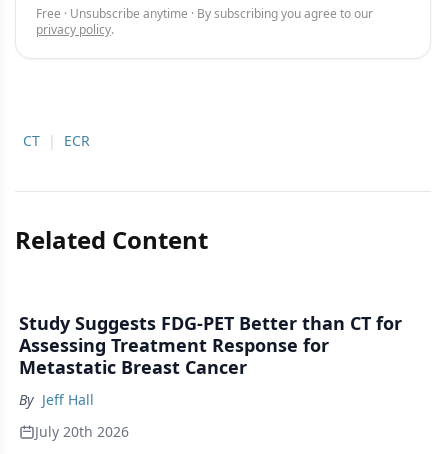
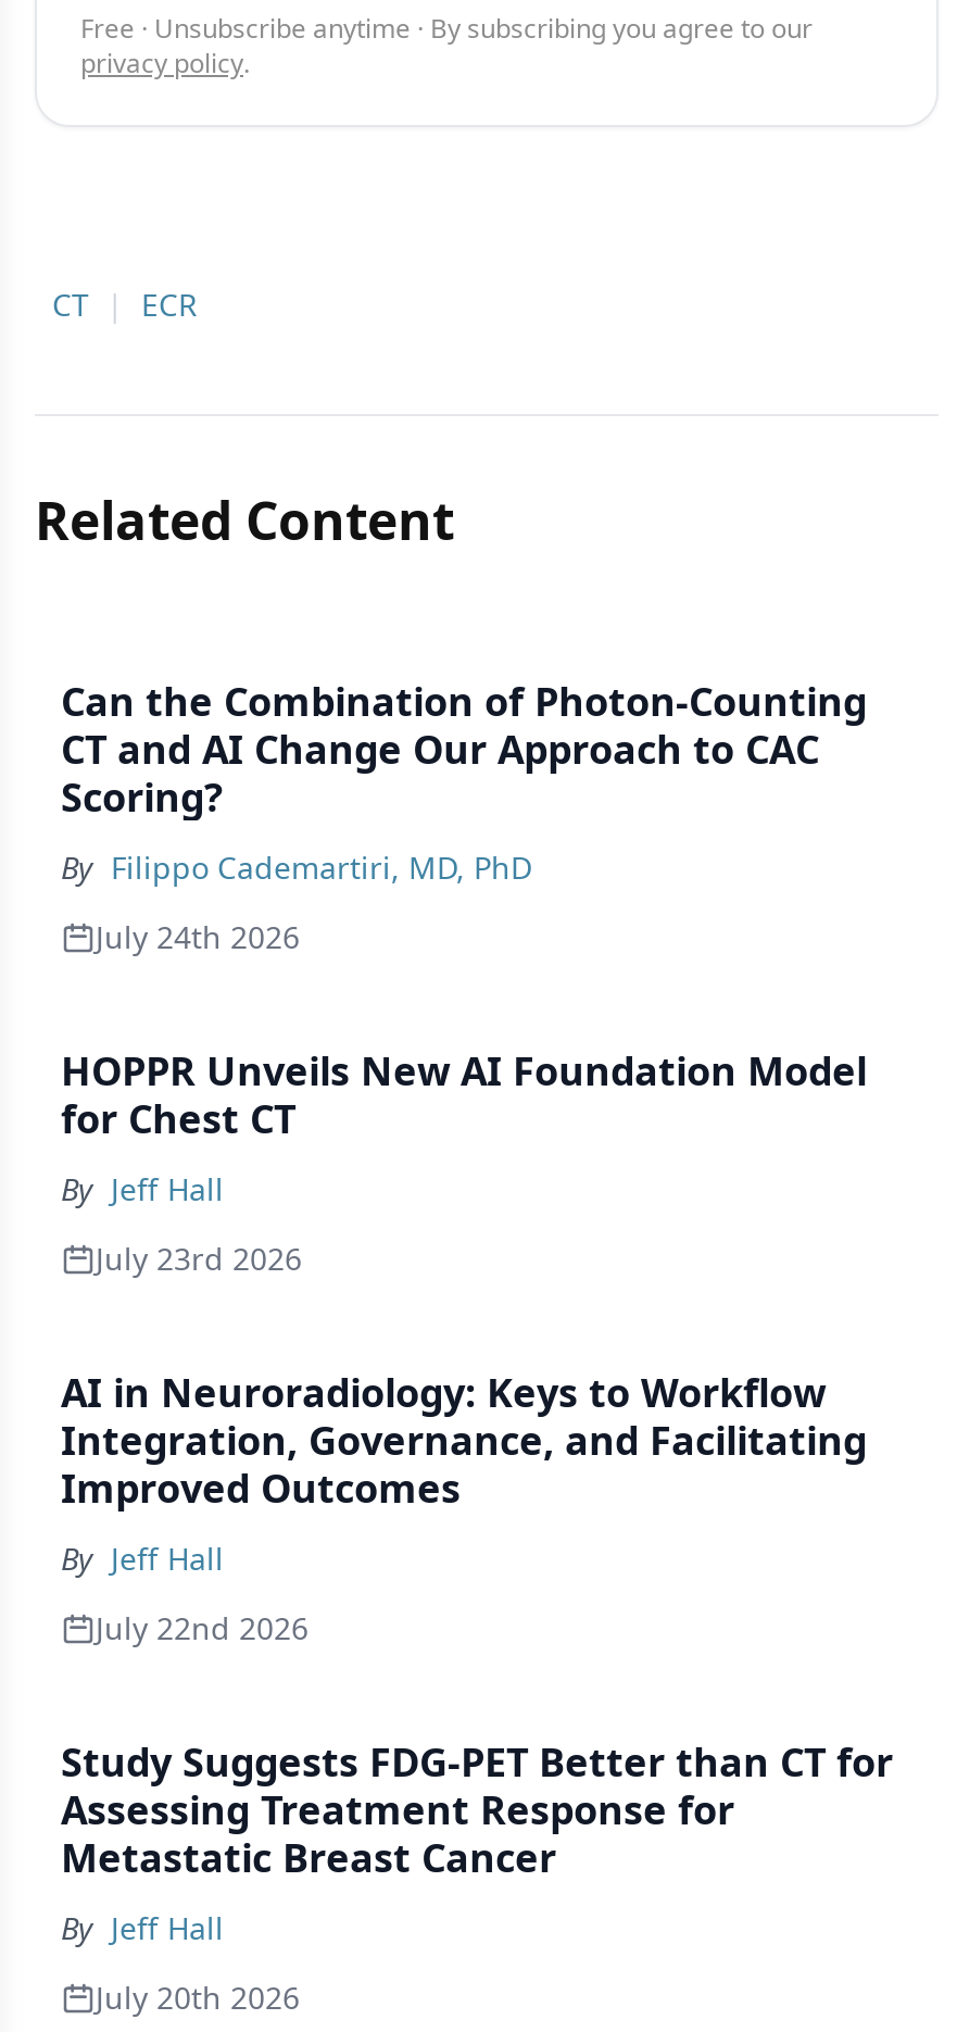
none -> [61,675,867,1649] Can the Combination of Photon-Counting | CT and AI Change Our Approach to CAC | Scoring? | By Filippo Cademartiri, MD, PhD | July 24th 2026 | HOPPR Unveils New AI Foundation Model | for Chest CT | By Jeff Hall | July 23rd 2026 | AI in Neuroradiology: Keys to Workflow | Integration, Governance, and Facilitating | Improved Outcomes | By Jeff Hall | July 22nd 2026

